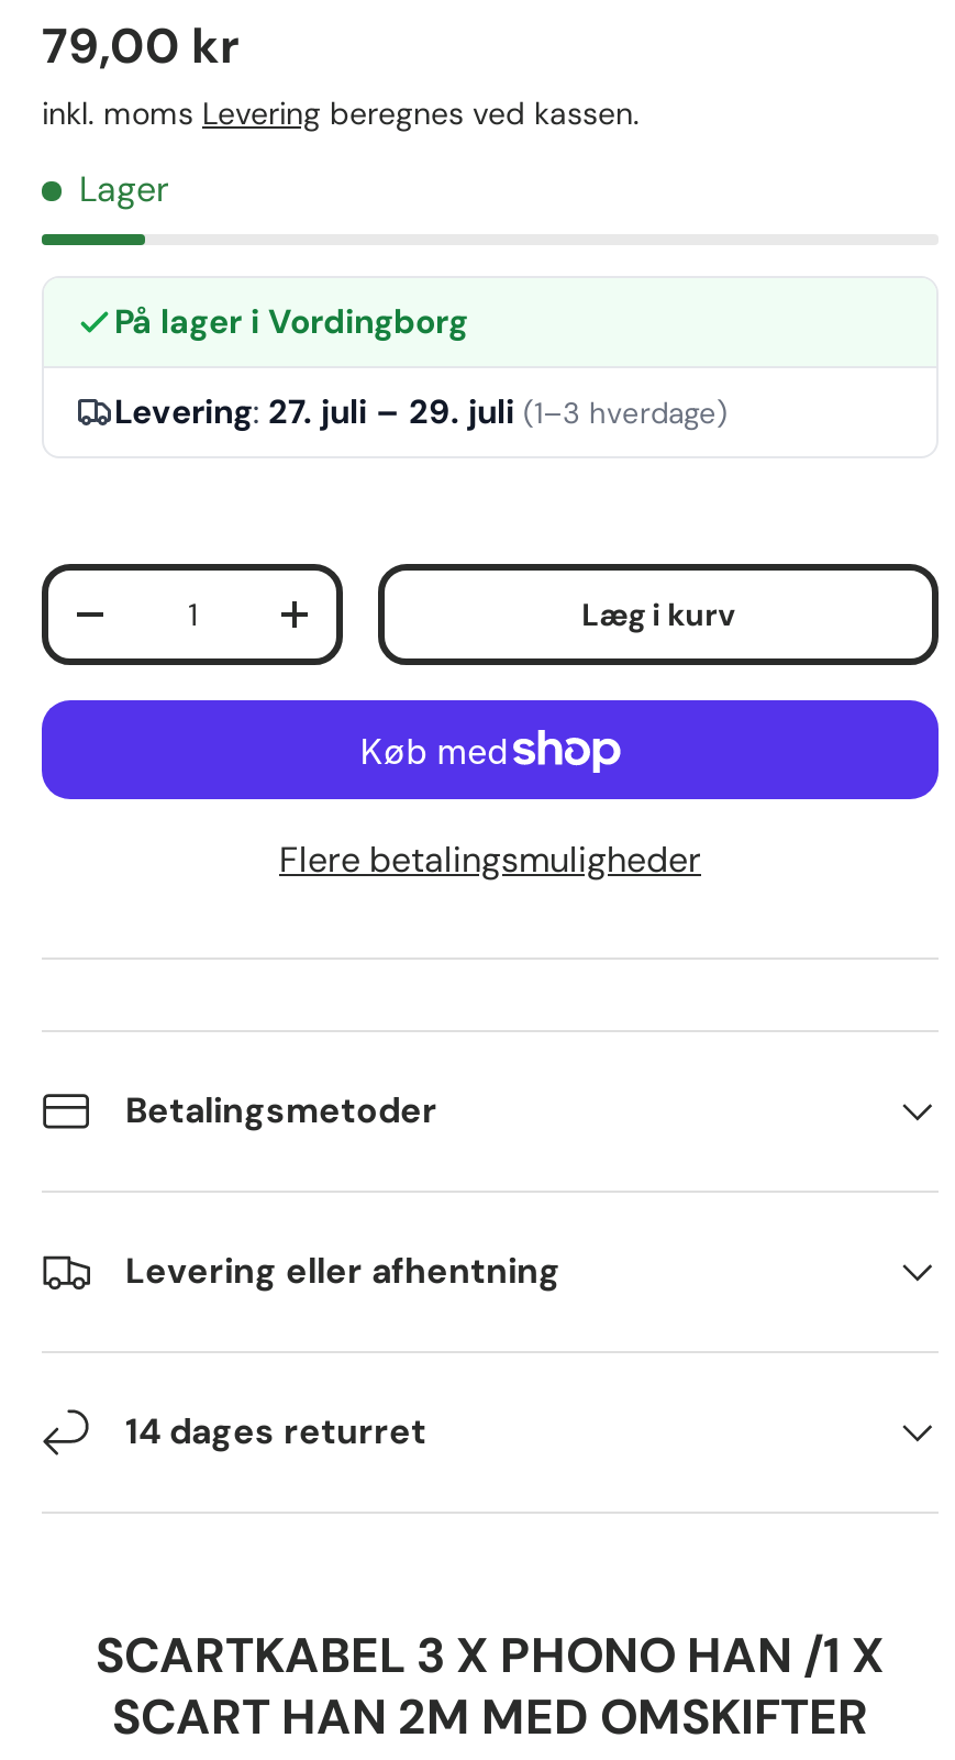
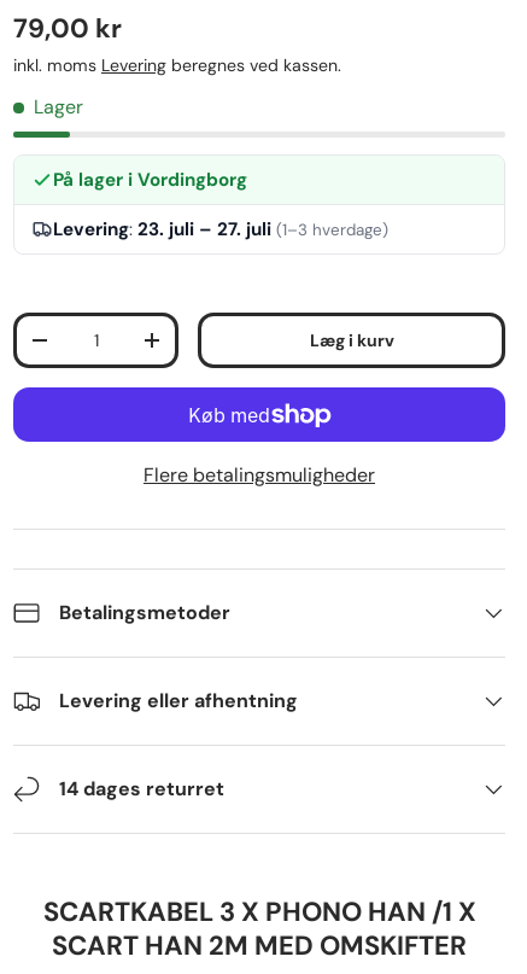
[114,390,728,434] Levering: 27. juli – 29. juli (1–3 hverdage) -> [53,217,388,241] Levering: 23. juli – 27. juli (1–3 hverdage)

